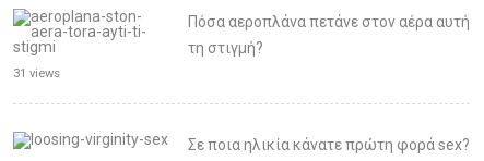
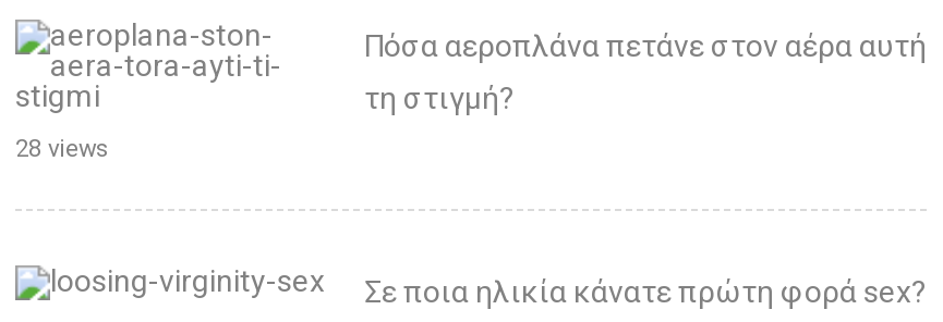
[13,66,60,81] 31 views -> [15,135,109,163] 28 views

